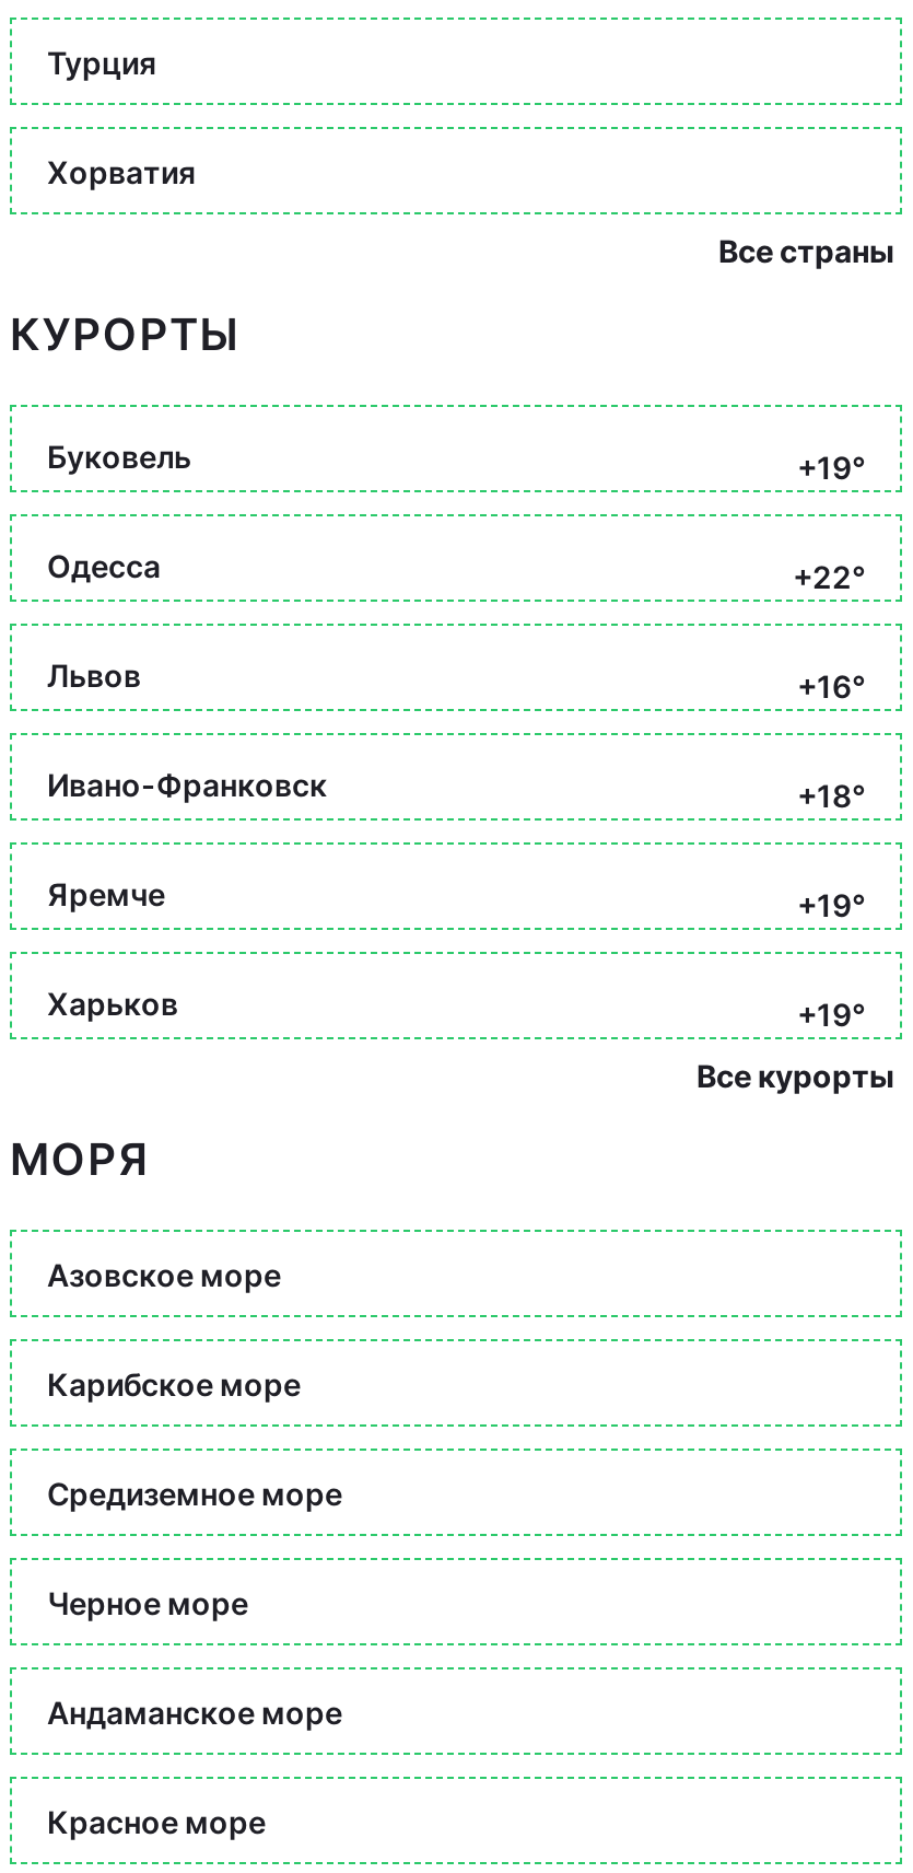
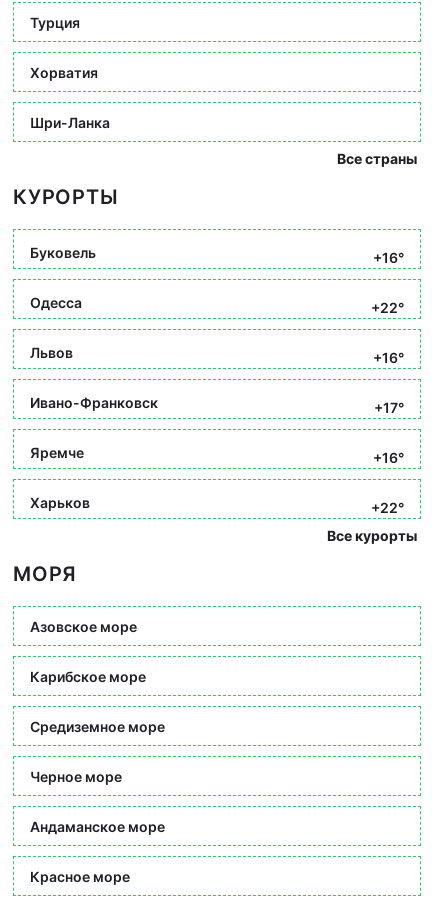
none -> [30,113,110,130] Шри-Ланка
[797,449,865,486] +19° -> [373,249,404,266] +16°
[797,777,865,814] +18° -> [374,399,404,416] +17°
[797,886,865,923] +19° -> [373,449,404,466] +16°
[797,996,865,1033] +19° -> [371,499,404,516] +22°

